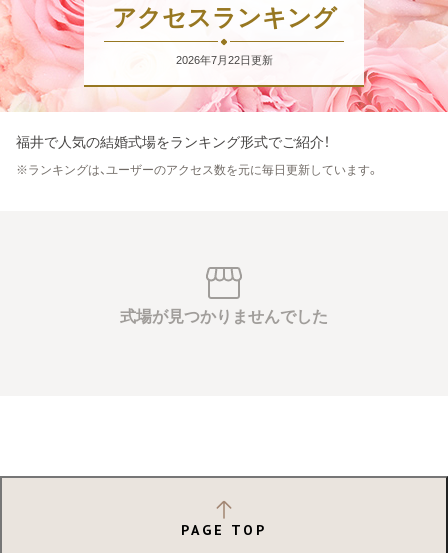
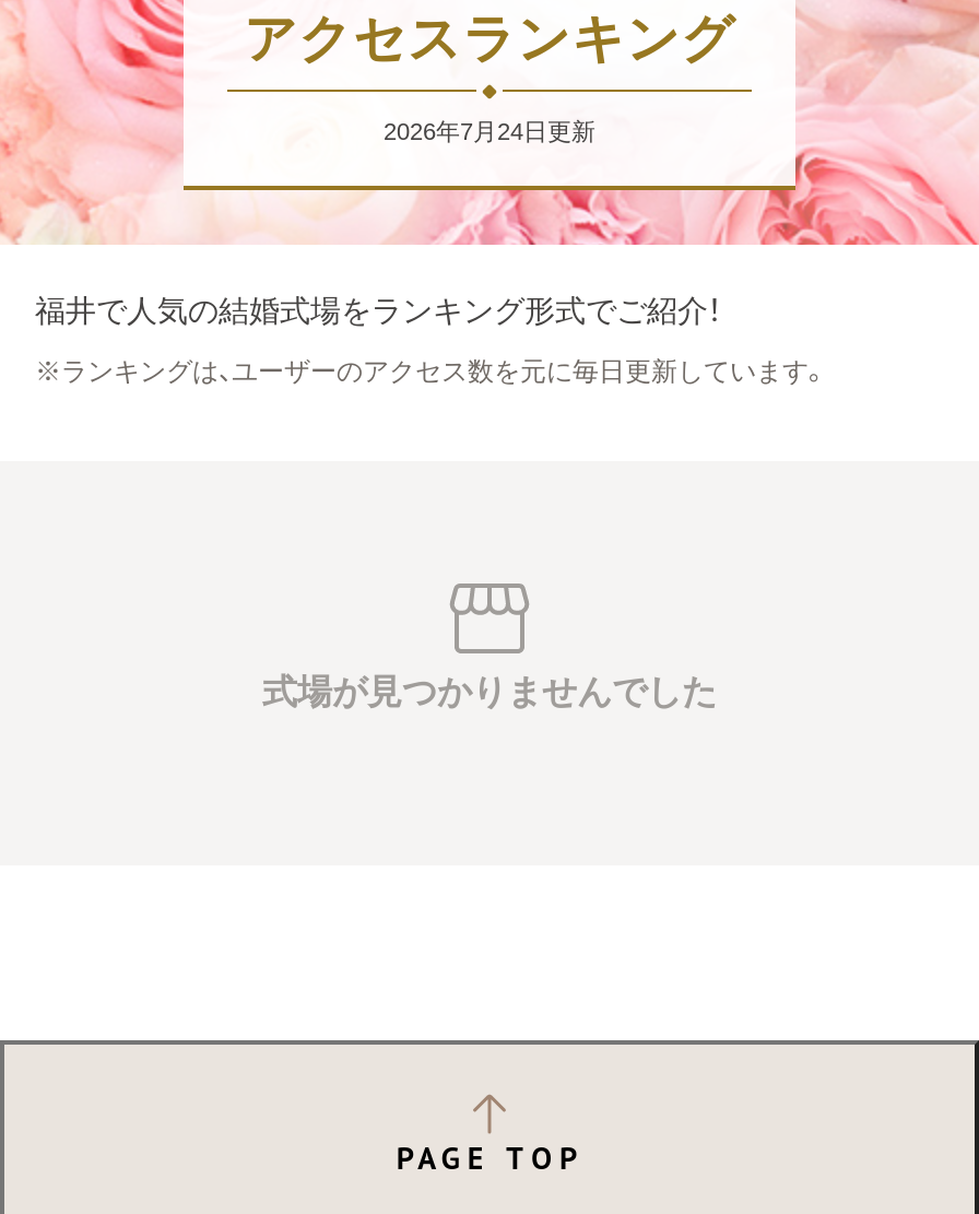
[175,53,272,65] 2026年7月22日更新 -> [384,117,595,143] 2026年7月24日更新

